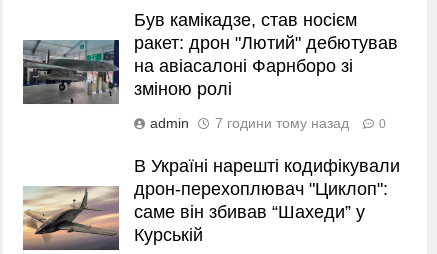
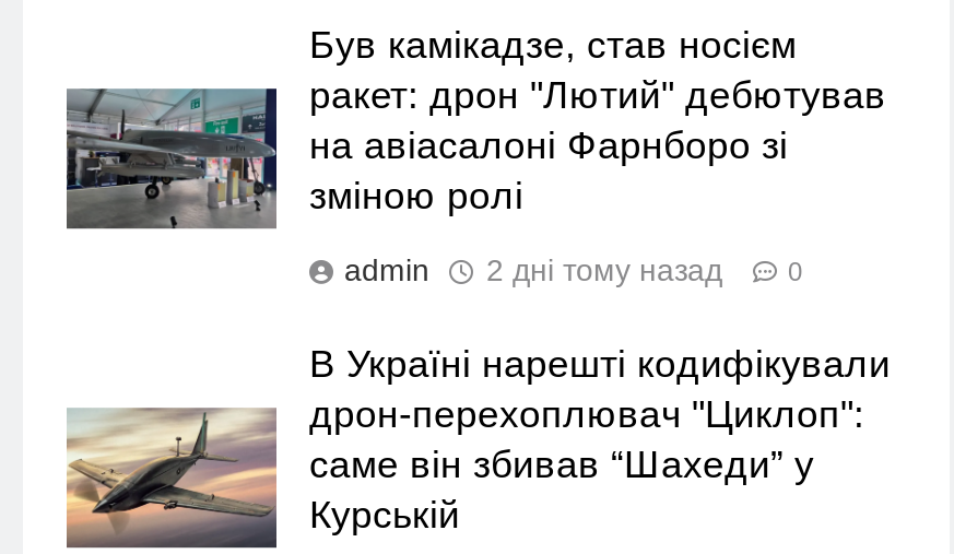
[215,115,349,131] 7 години тому назад -> [486,252,722,287] 2 дні тому назад

